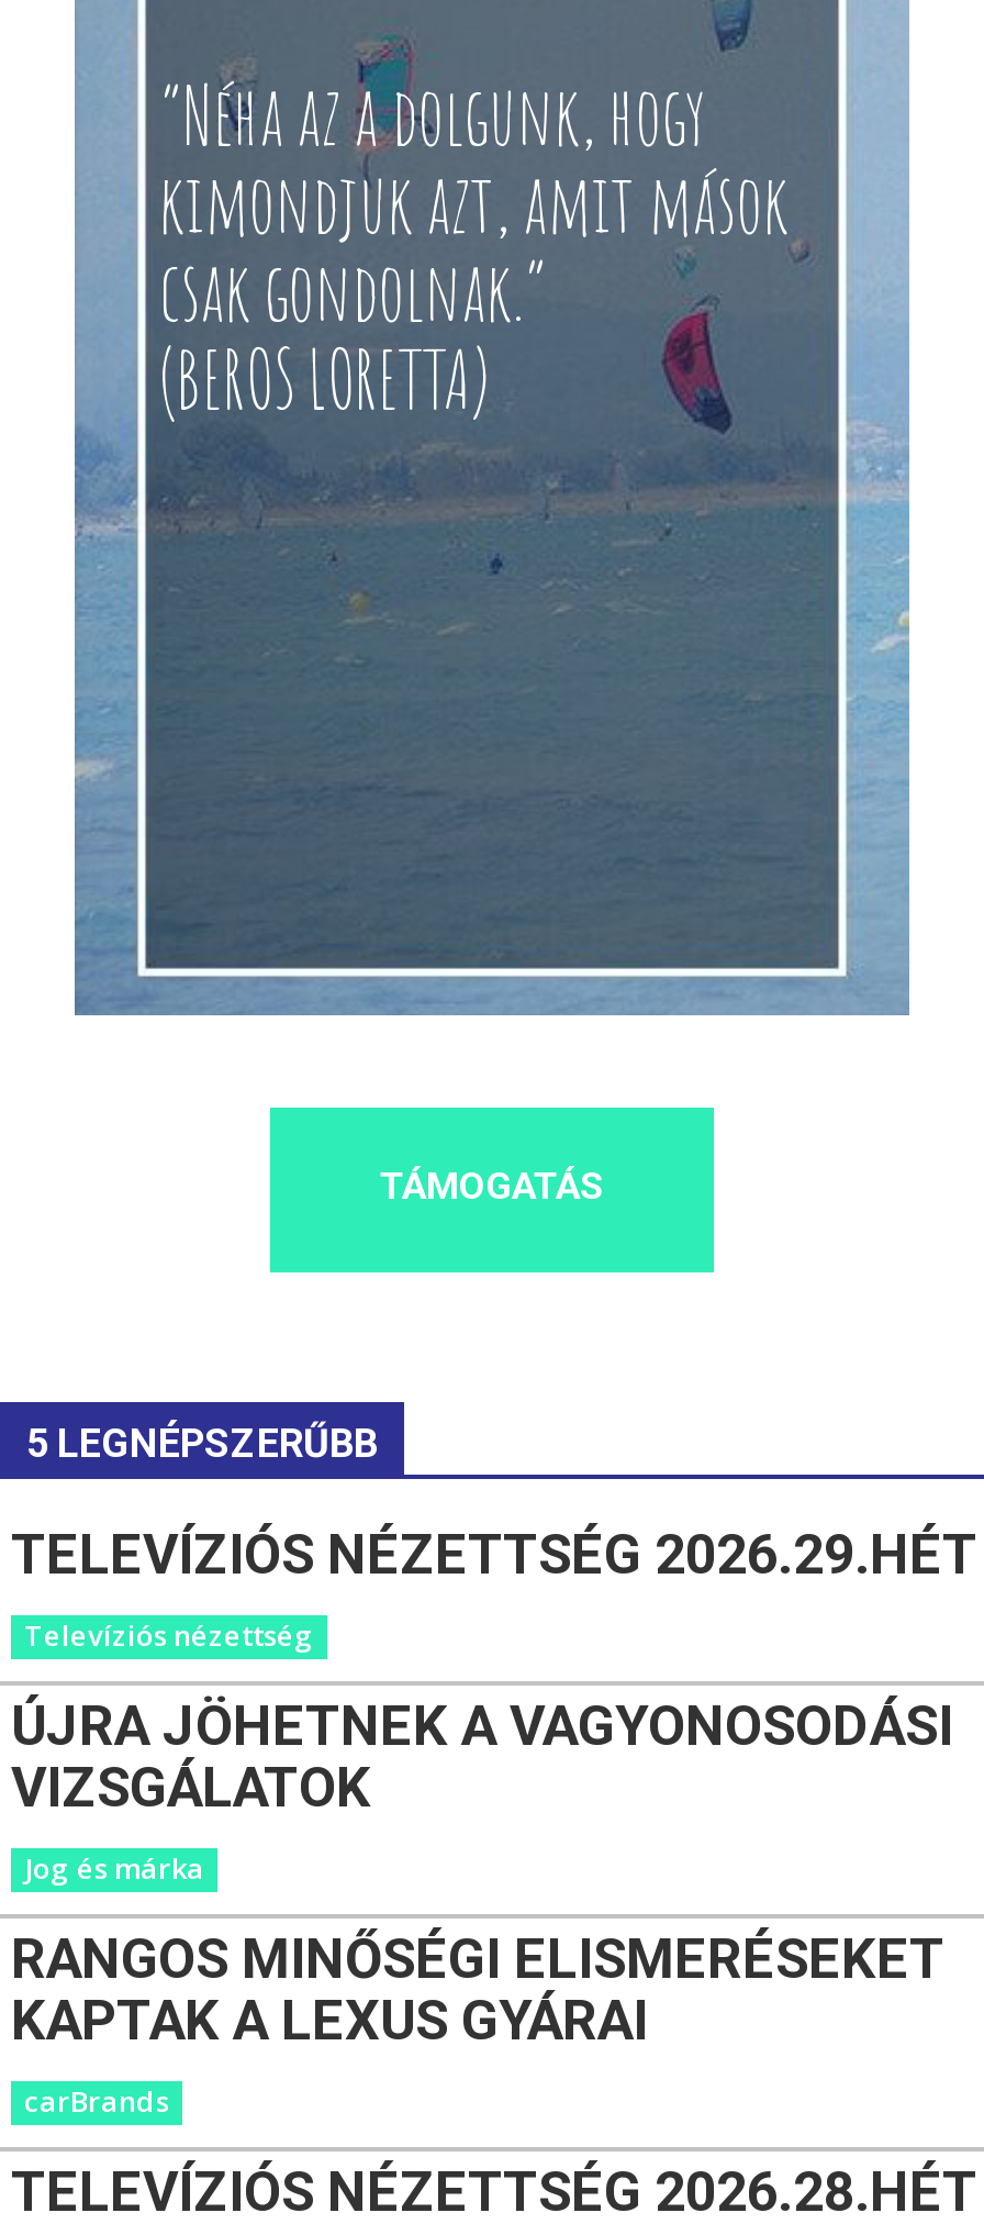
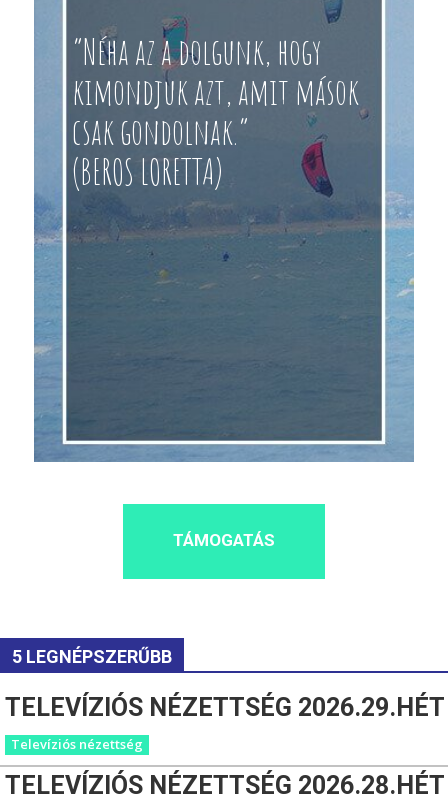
[11,1694,953,2121] ÚJRA JÖHETNEK A VAGYONOSODÁSI | VIZSGÁLATOK | Jog és márka | RANGOS MINŐSÉGI ELISMERÉSEKET | KAPTAK A LEXUS GYÁRAI | carBrands -> none

